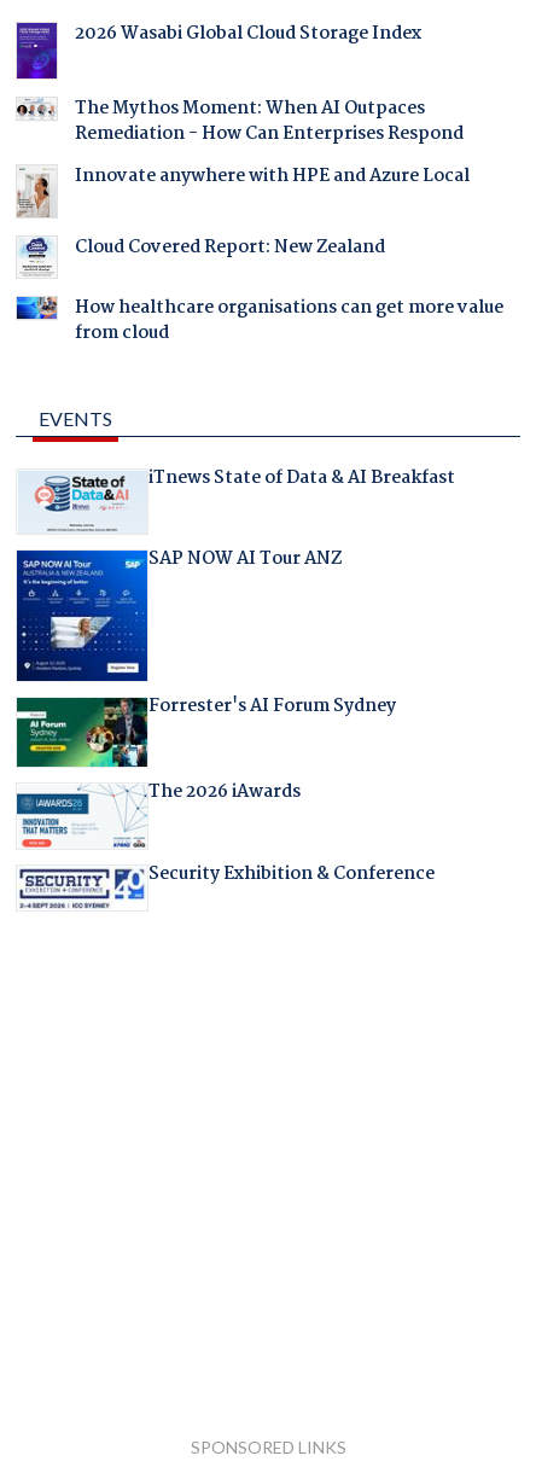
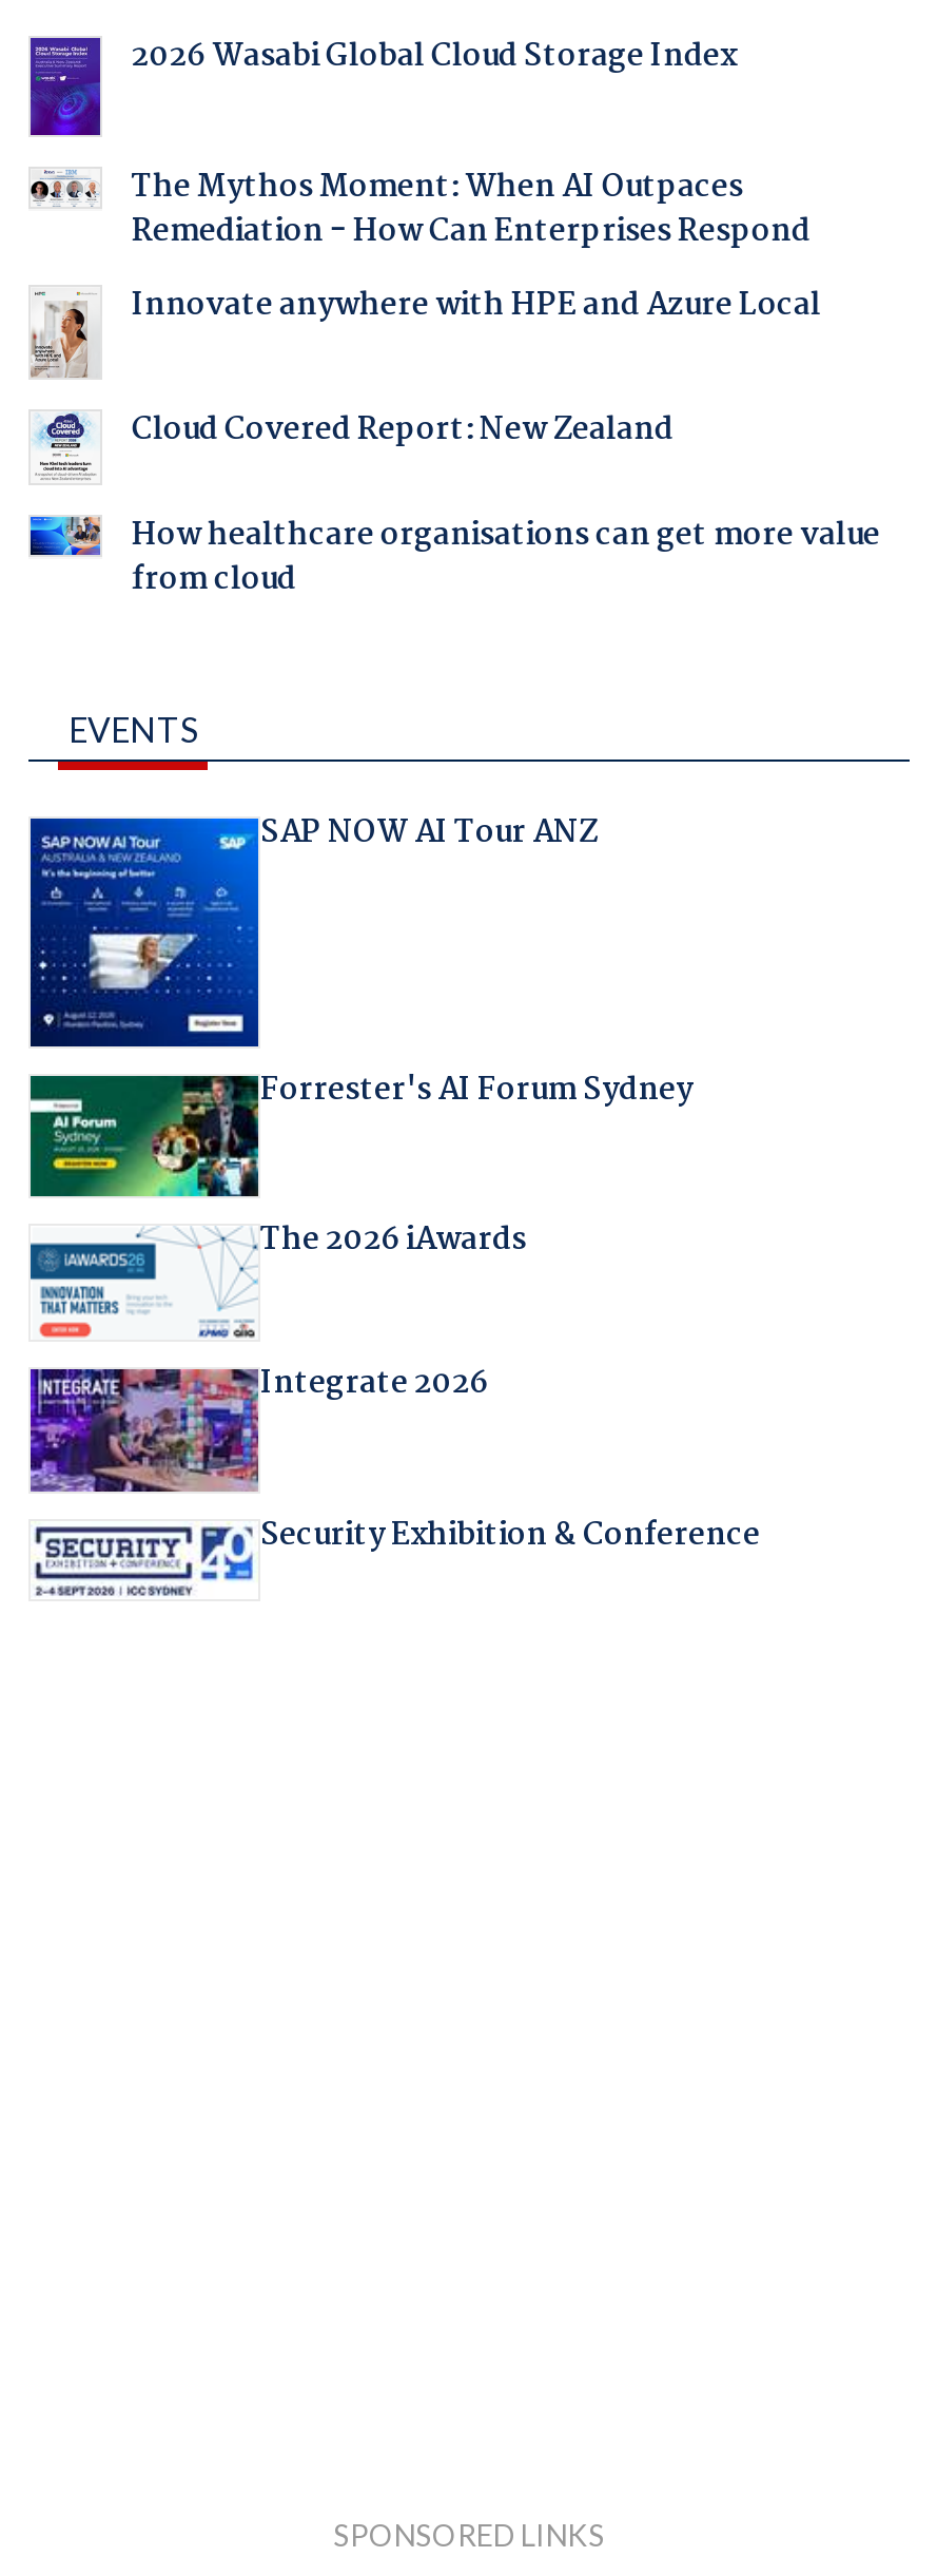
[18,463,455,532] [image] | iTnews State of Data & AI Breakfast -> none
moved [16,545,396,807] -> [28,807,692,1265]: [image] | SAP NOW AI Tour ANZ | Forrester's AI Forum Sydney | The 2026 iAwards
moved [107,782,146,850] -> [189,1224,256,1342]: [image]
none -> [28,1359,488,1494] [image] | Integrate 2026

